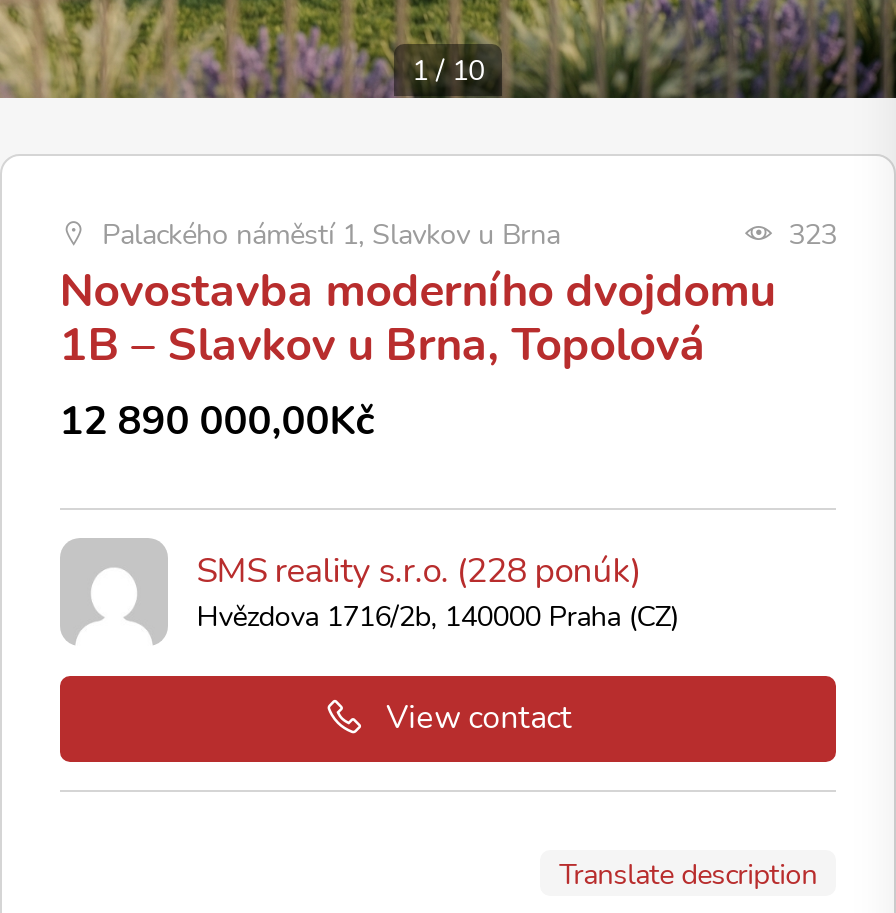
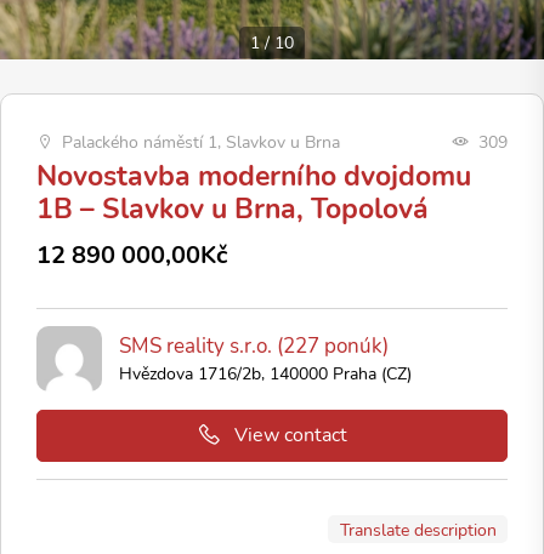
[788,214,836,254] 323 -> [479,130,508,154] 309
[196,549,640,595] SMS reality s.r.o. (228 ponúk) -> [119,333,389,361] SMS reality s.r.o. (227 ponúk)

